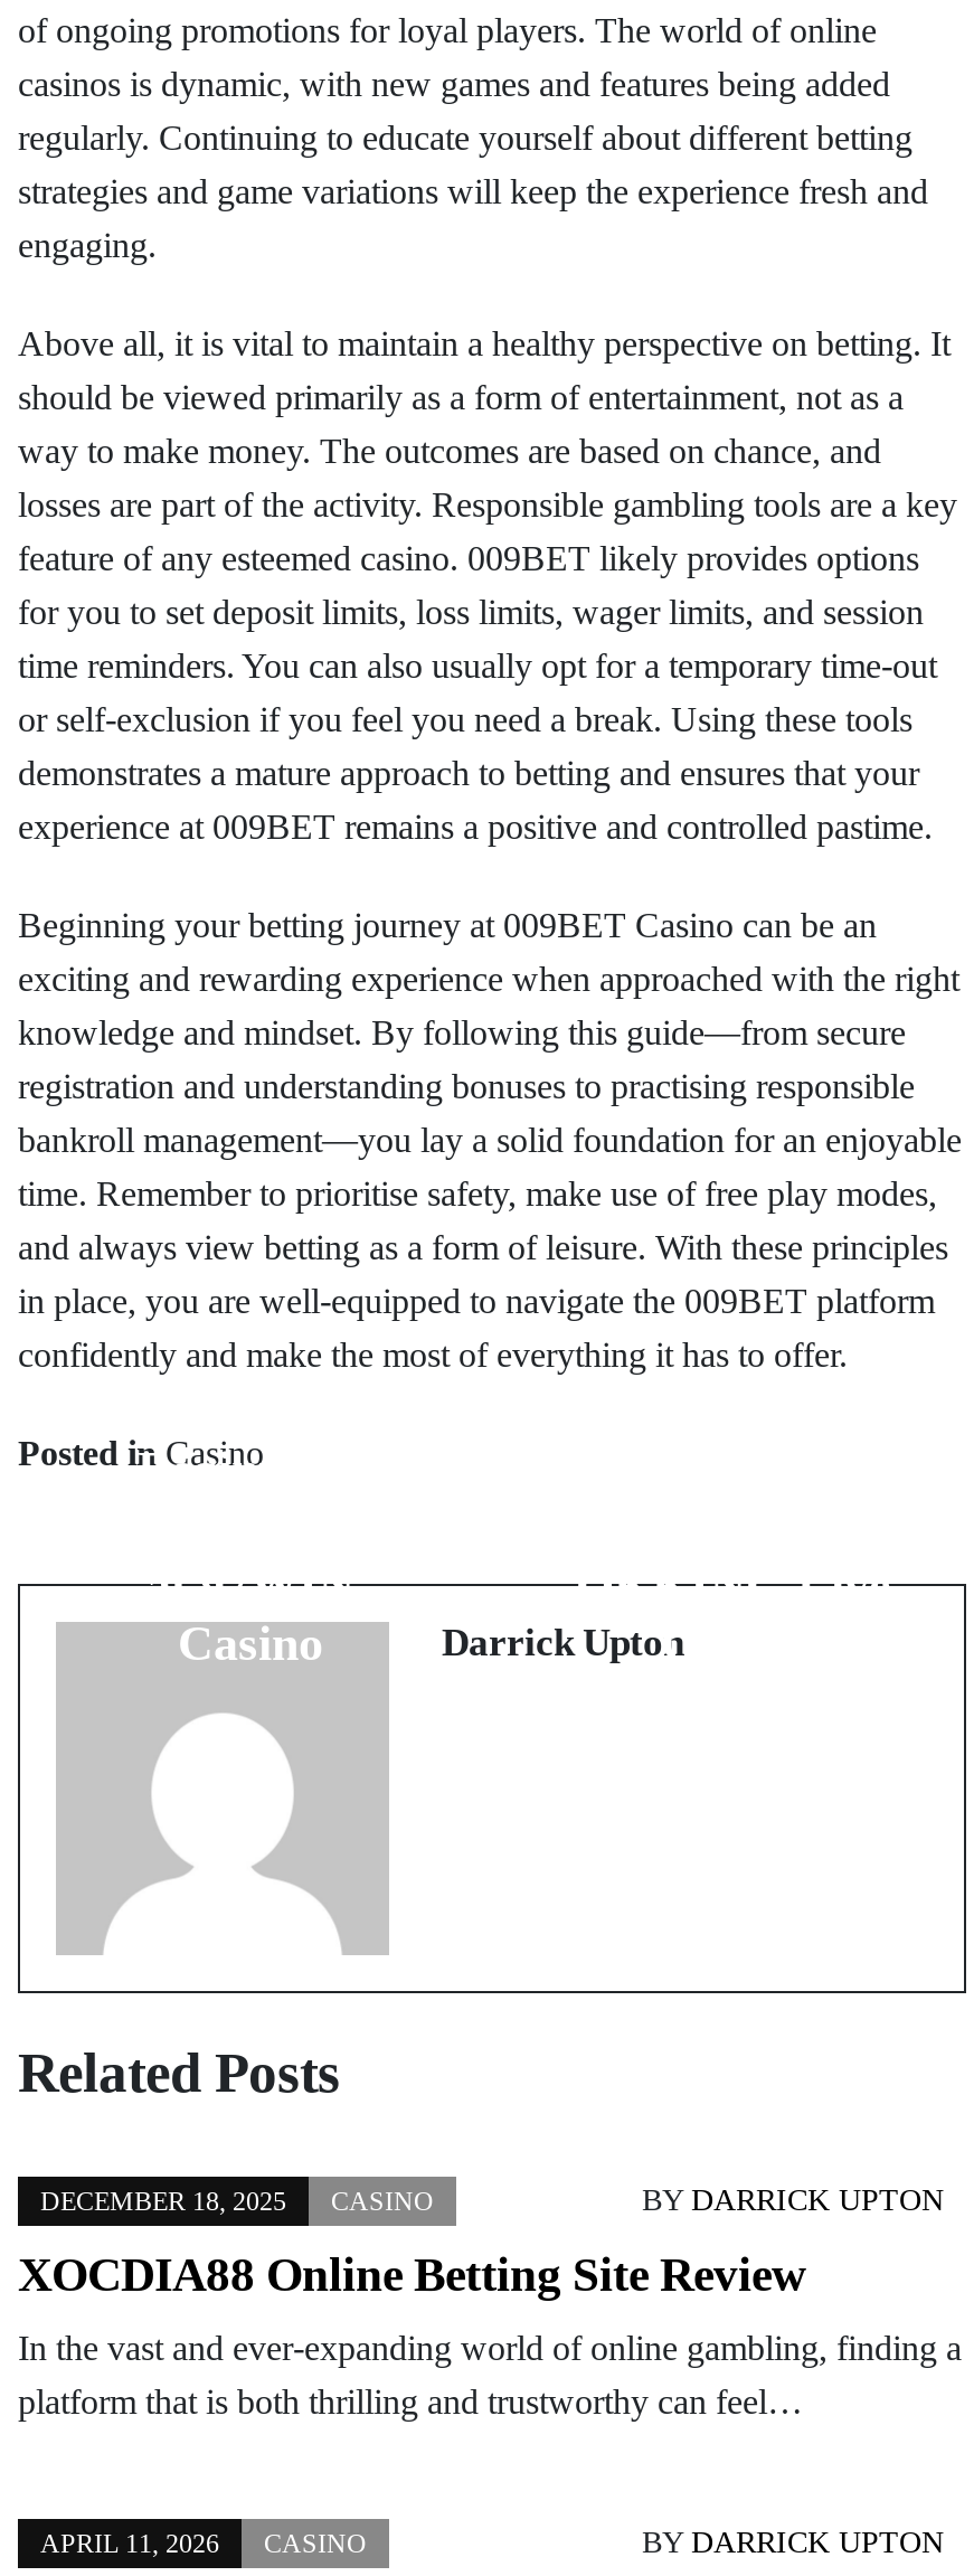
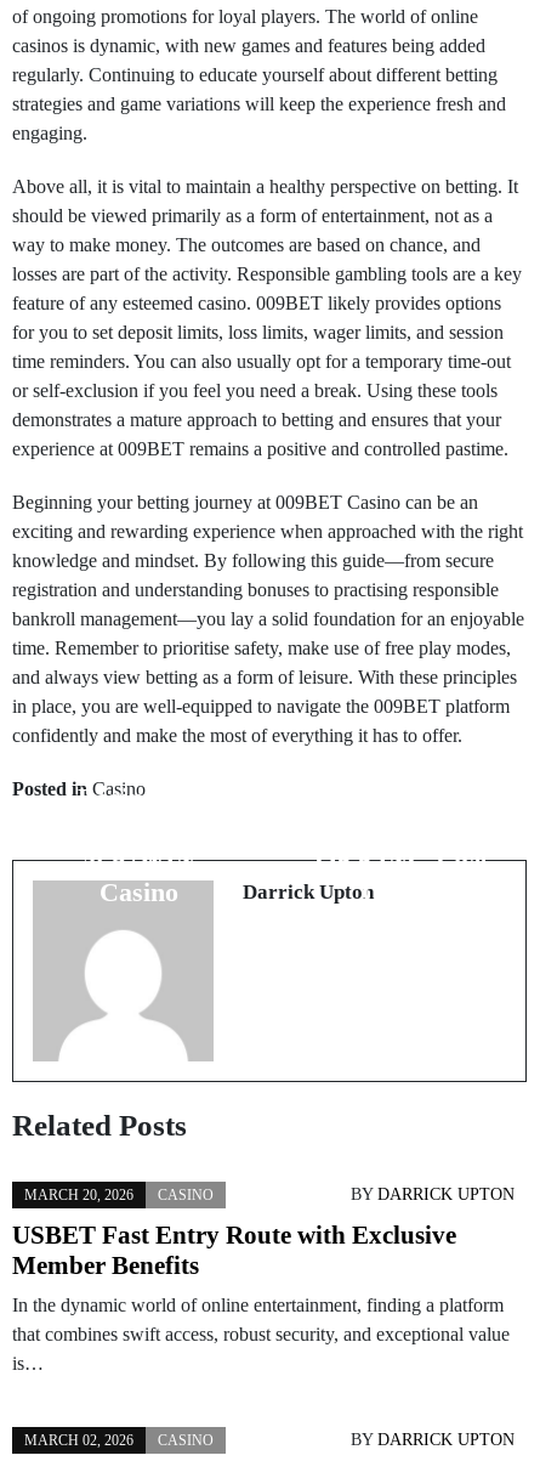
[40,2185,434,2216] DECEMBER 18, 2025 CASINO -> [24,1186,214,1203] MARCH 20, 2026 CASINO
[18,2247,805,2301] XOCDIA88 Online Betting Site Review -> [12,1220,456,1279] USBET Fast Entry Route with Exclusive | Member Benefits
[18,2328,962,2419] In the vast and ever-expanding world of online gambling, finding a | platform that is both thrilling and trustworthy can feel… -> [12,1294,510,1373] In the dynamic world of online entertainment, finding a platform | that combines swift access, robust security, and exceptional value | is…
[40,2527,367,2558] APRIL 11, 2026 CASINO -> [24,1431,214,1448] MARCH 02, 2026 CASINO

